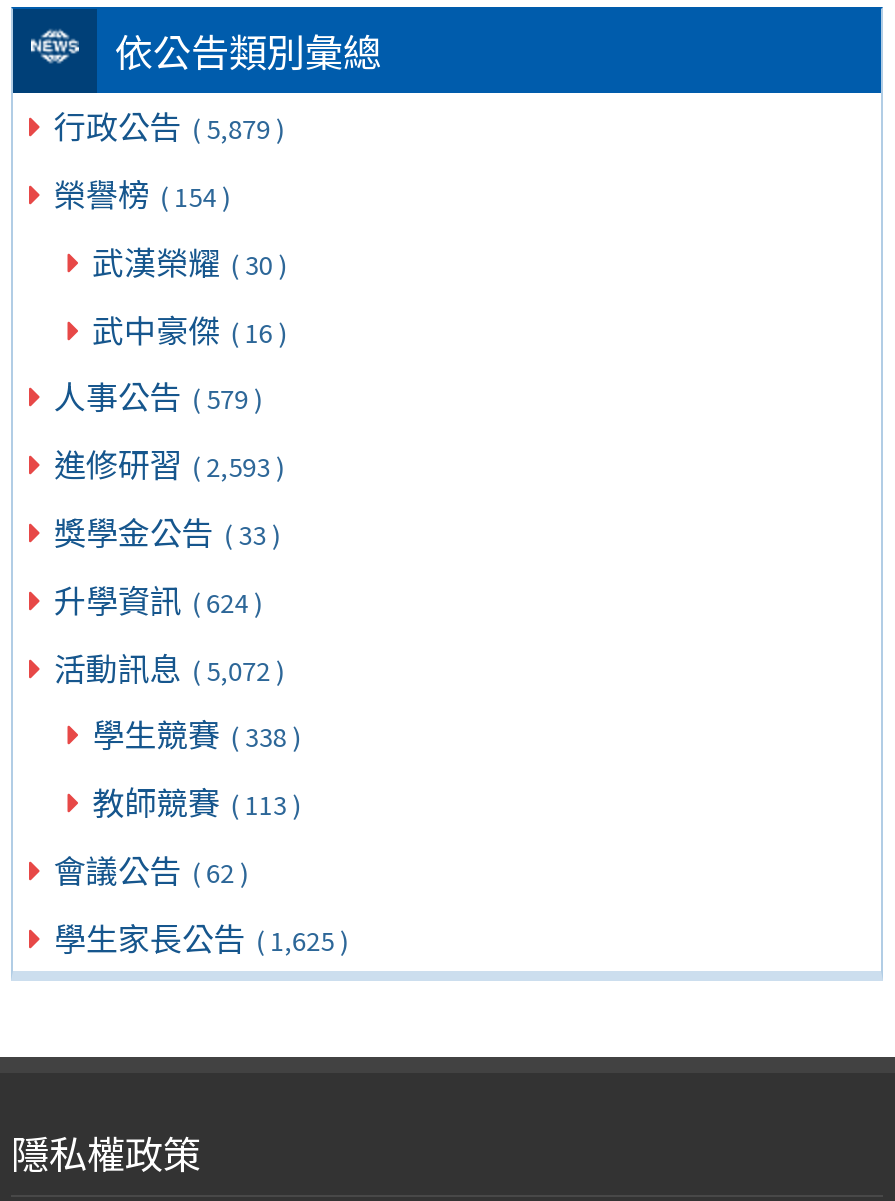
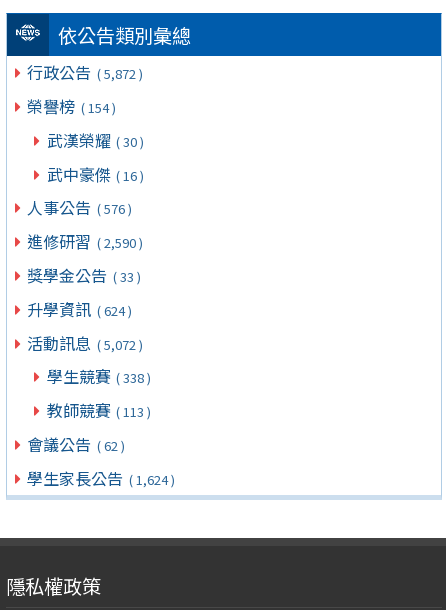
[54,101,284,149] 行政公告 ( 5,879 ) -> [27,60,143,84] 行政公告 ( 5,872 )
[54,372,262,420] 人事公告 ( 579 ) -> [27,195,132,219] 人事公告 ( 576 )
[54,439,284,487] 進修研習 ( 2,593 ) -> [27,229,143,253] 進修研習 ( 2,590 )
[54,912,348,960] 學生家長公告 ( 1,625 ) -> [27,466,175,490] 學生家長公告 ( 1,624 )

